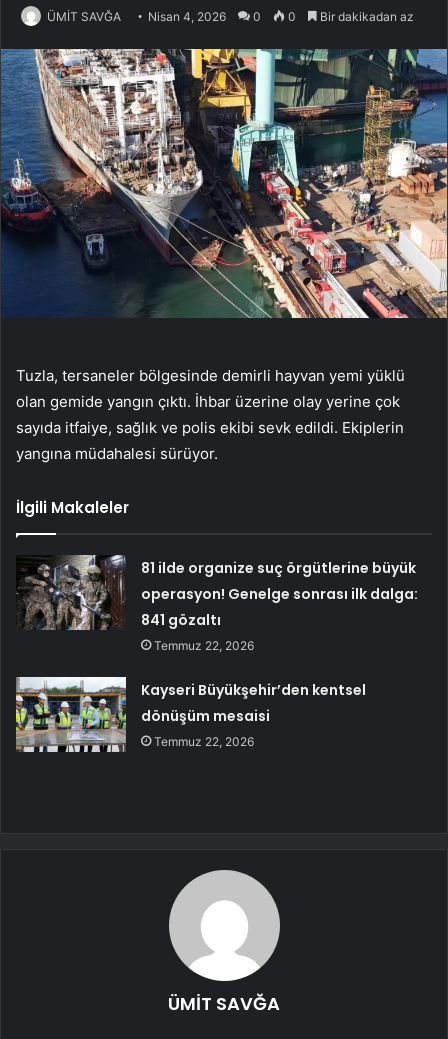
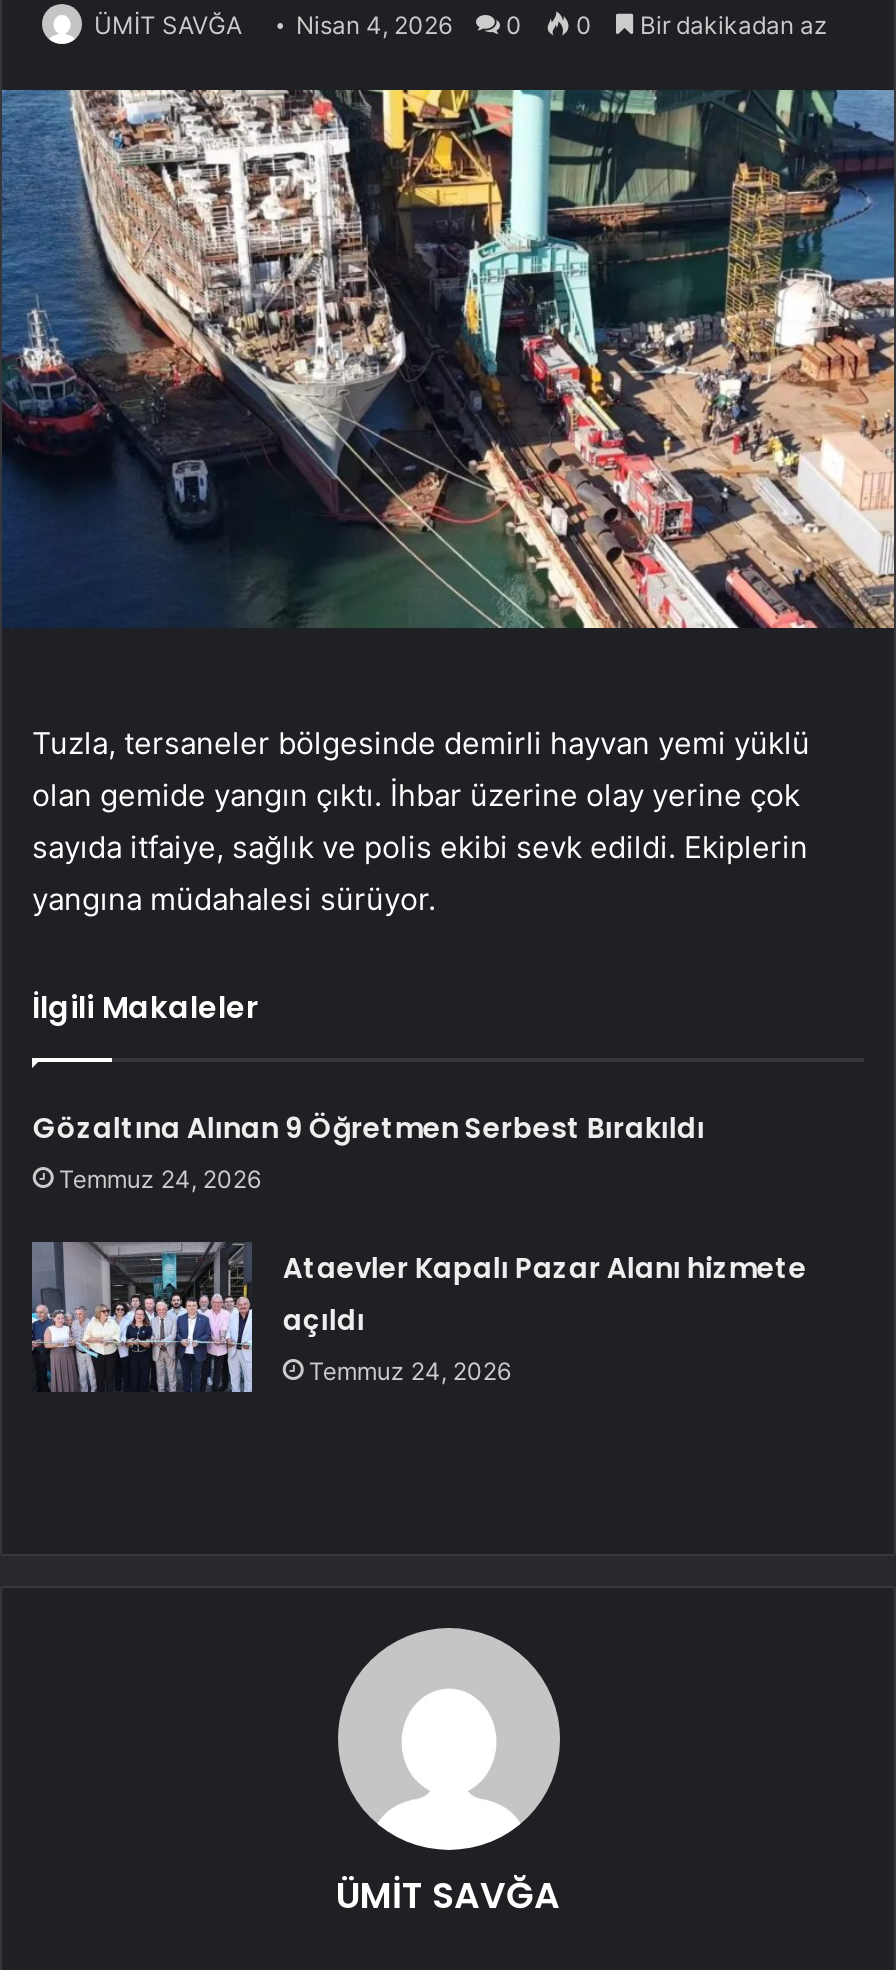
[141,558,418,653] 81 ilde organize suç örgütlerine büyük | operasyon! Genelge sonrası ilk dalga: | 841 gözaltı | Temmuz 22, 2026 -> [33,1108,705,1194] Gözaltına Alınan 9 Öğretmen Serbest Bırakıldı | Temmuz 24, 2026
[15,676,366,753] [image] | Kayseri Büyükşehir’den kentsel | dönüşüm mesaisi | Temmuz 22, 2026 -> [30,1242,807,1392] [image] | Ataevler Kapalı Pazar Alanı hizmete | açıldı | Temmuz 24, 2026

